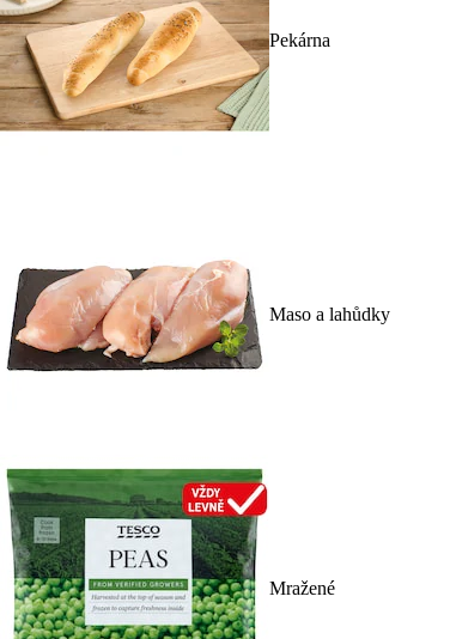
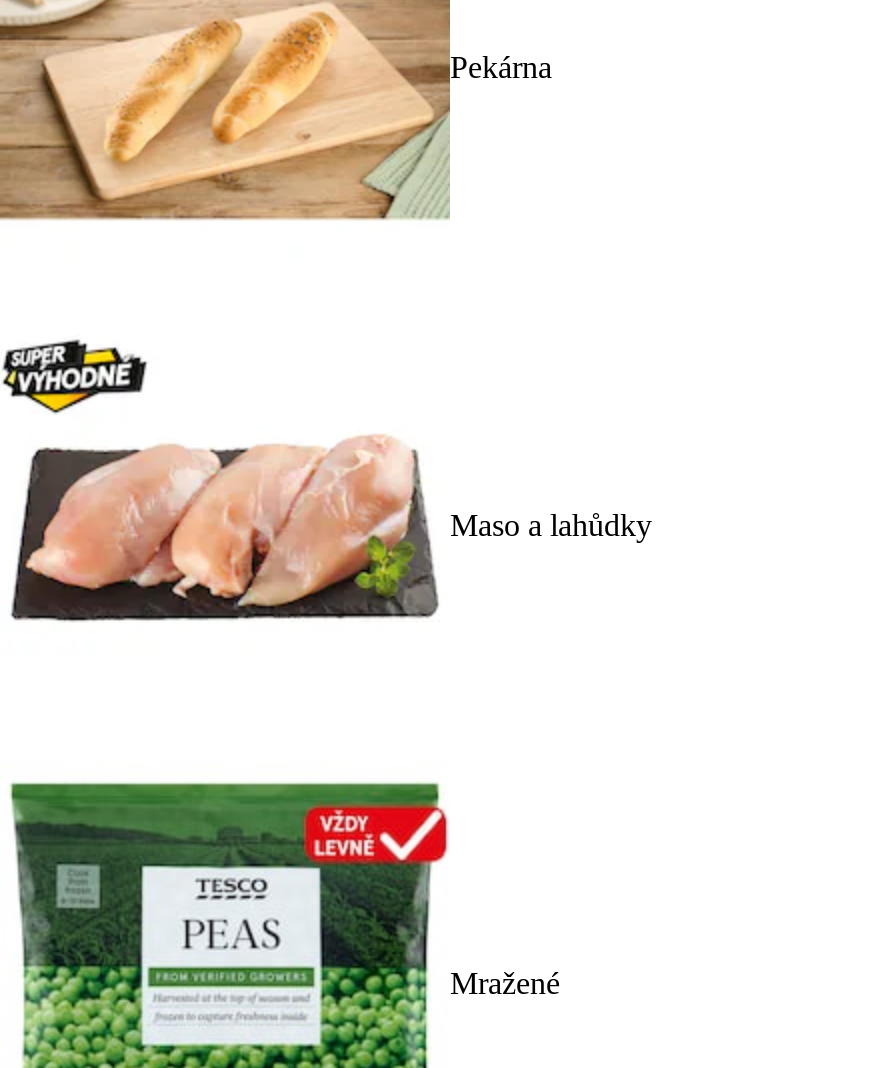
none -> [6,338,148,414] [image]

